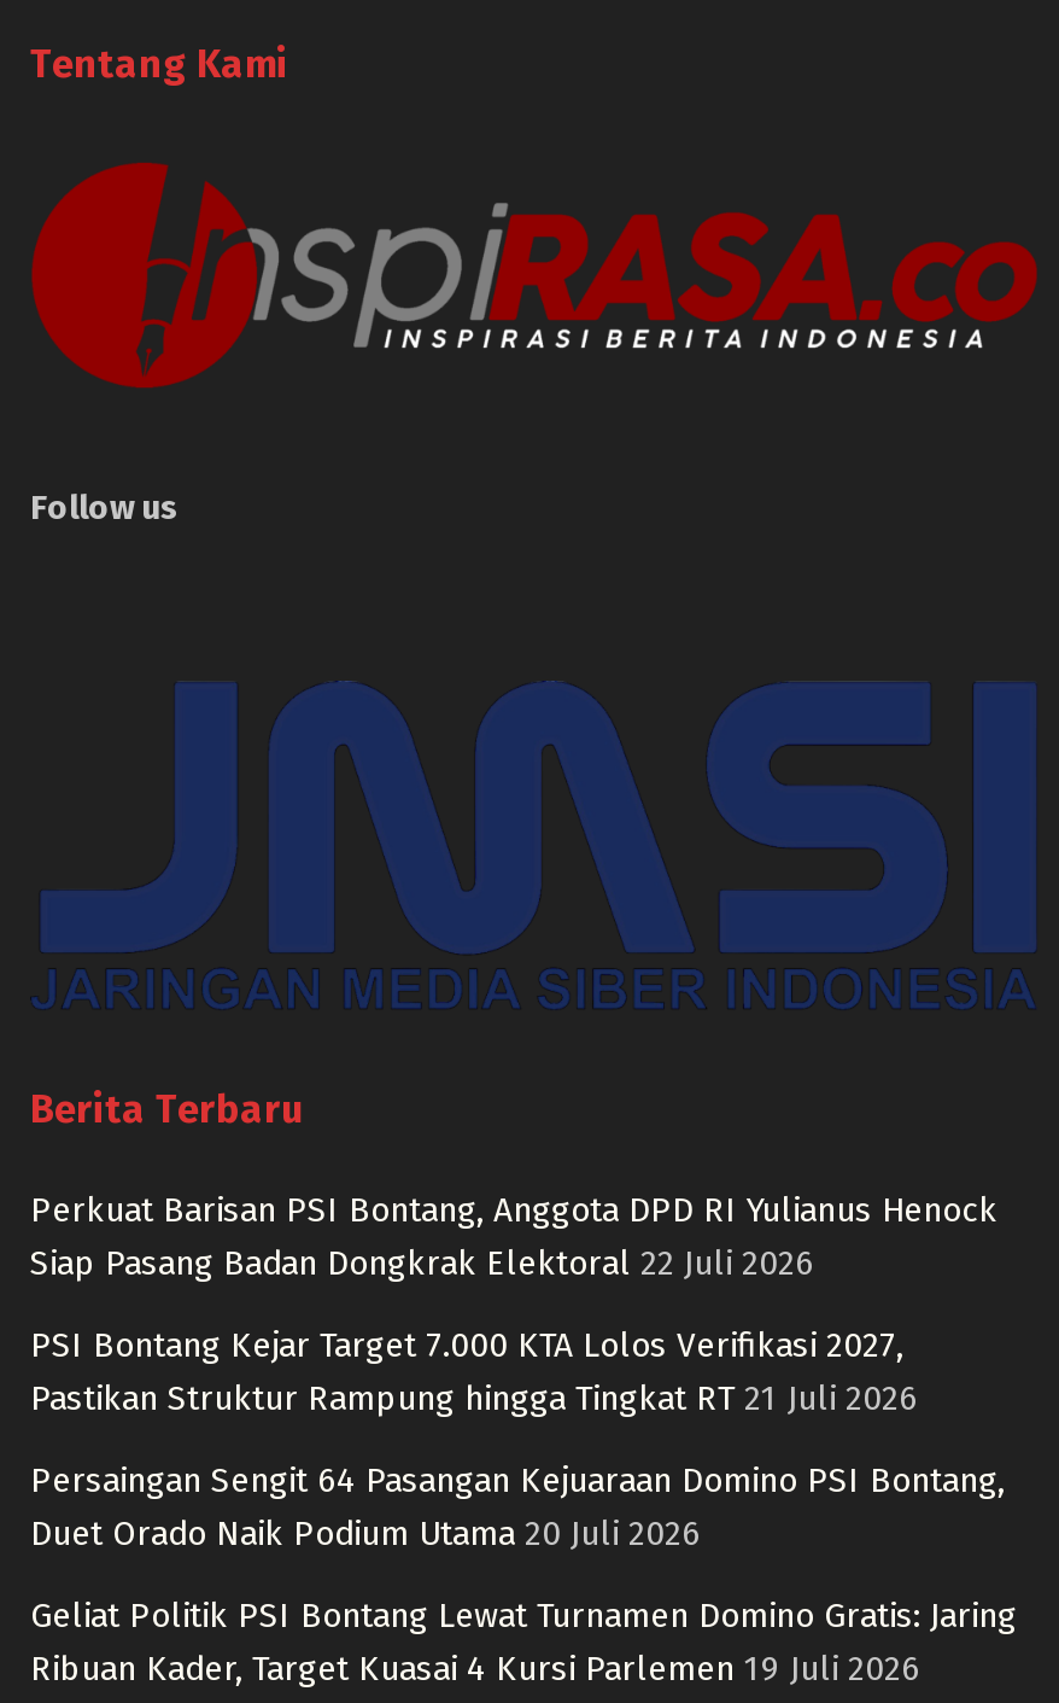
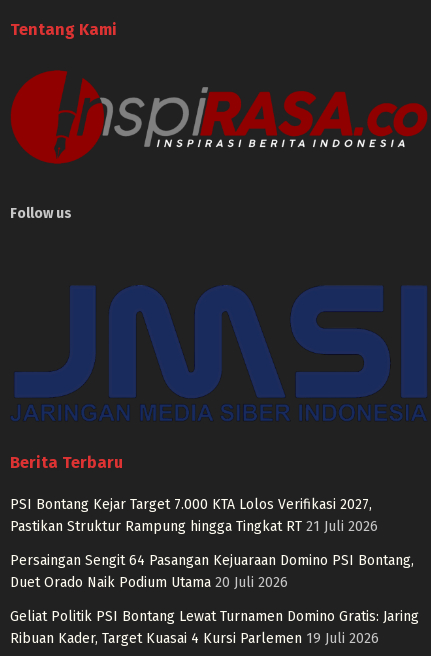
[30,1191,997,1285] Perkuat Barisan PSI Bontang, Anggota DPD RI Yulianus Henock | Siap Pasang Badan Dongkrak Elektoral 22 Juli 2026 -> none

